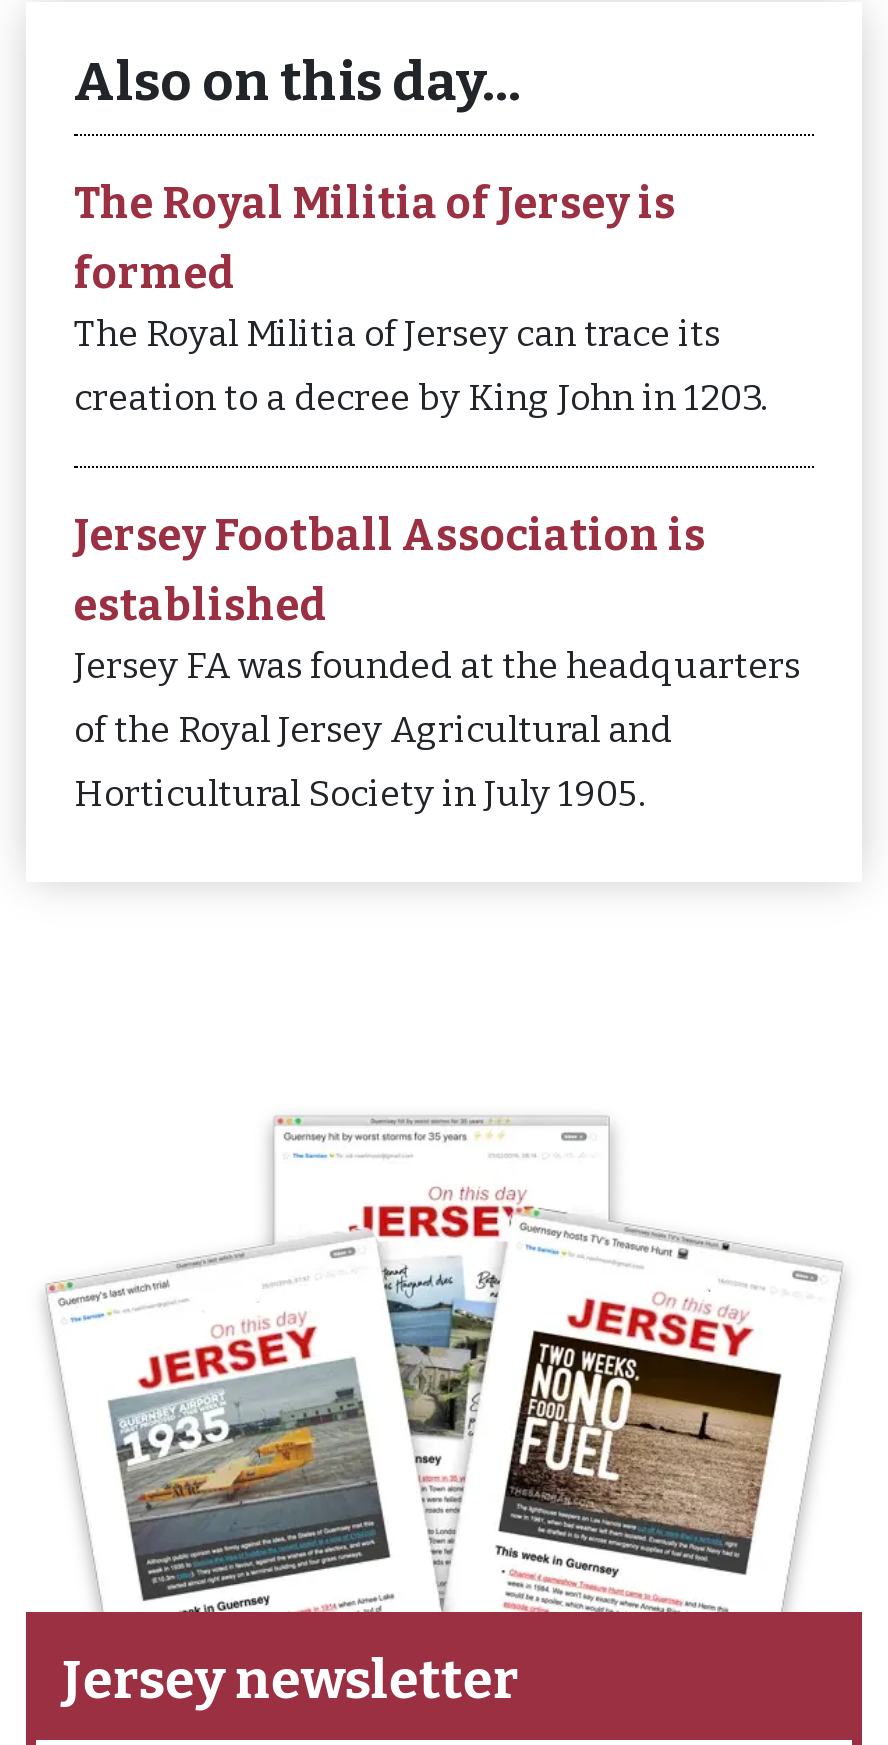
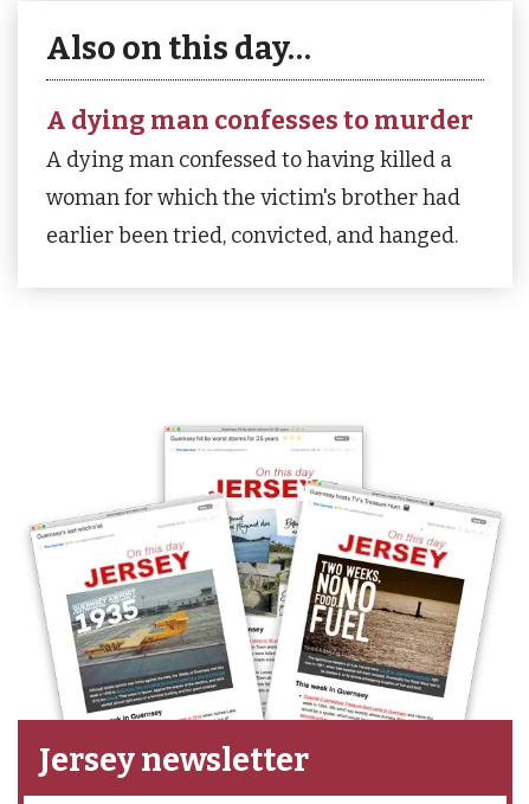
[74,178,800,816] The Royal Militia of Jersey is | formed | The Royal Militia of Jersey can trace its | creation to a decree by King John in 1203. | Jersey Football Association is | established | Jersey FA was founded at the headquarters | of the Royal Jersey Agricultural and | Horticultural Society in July 1905. -> [46,105,473,248] A dying man confesses to murder | A dying man confessed to having killed a | woman for which the victim's brother had | earlier been tried, convicted, and hanged.

